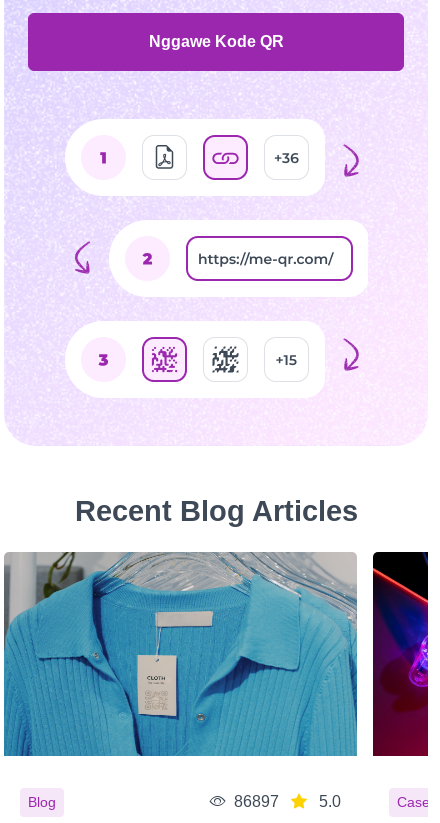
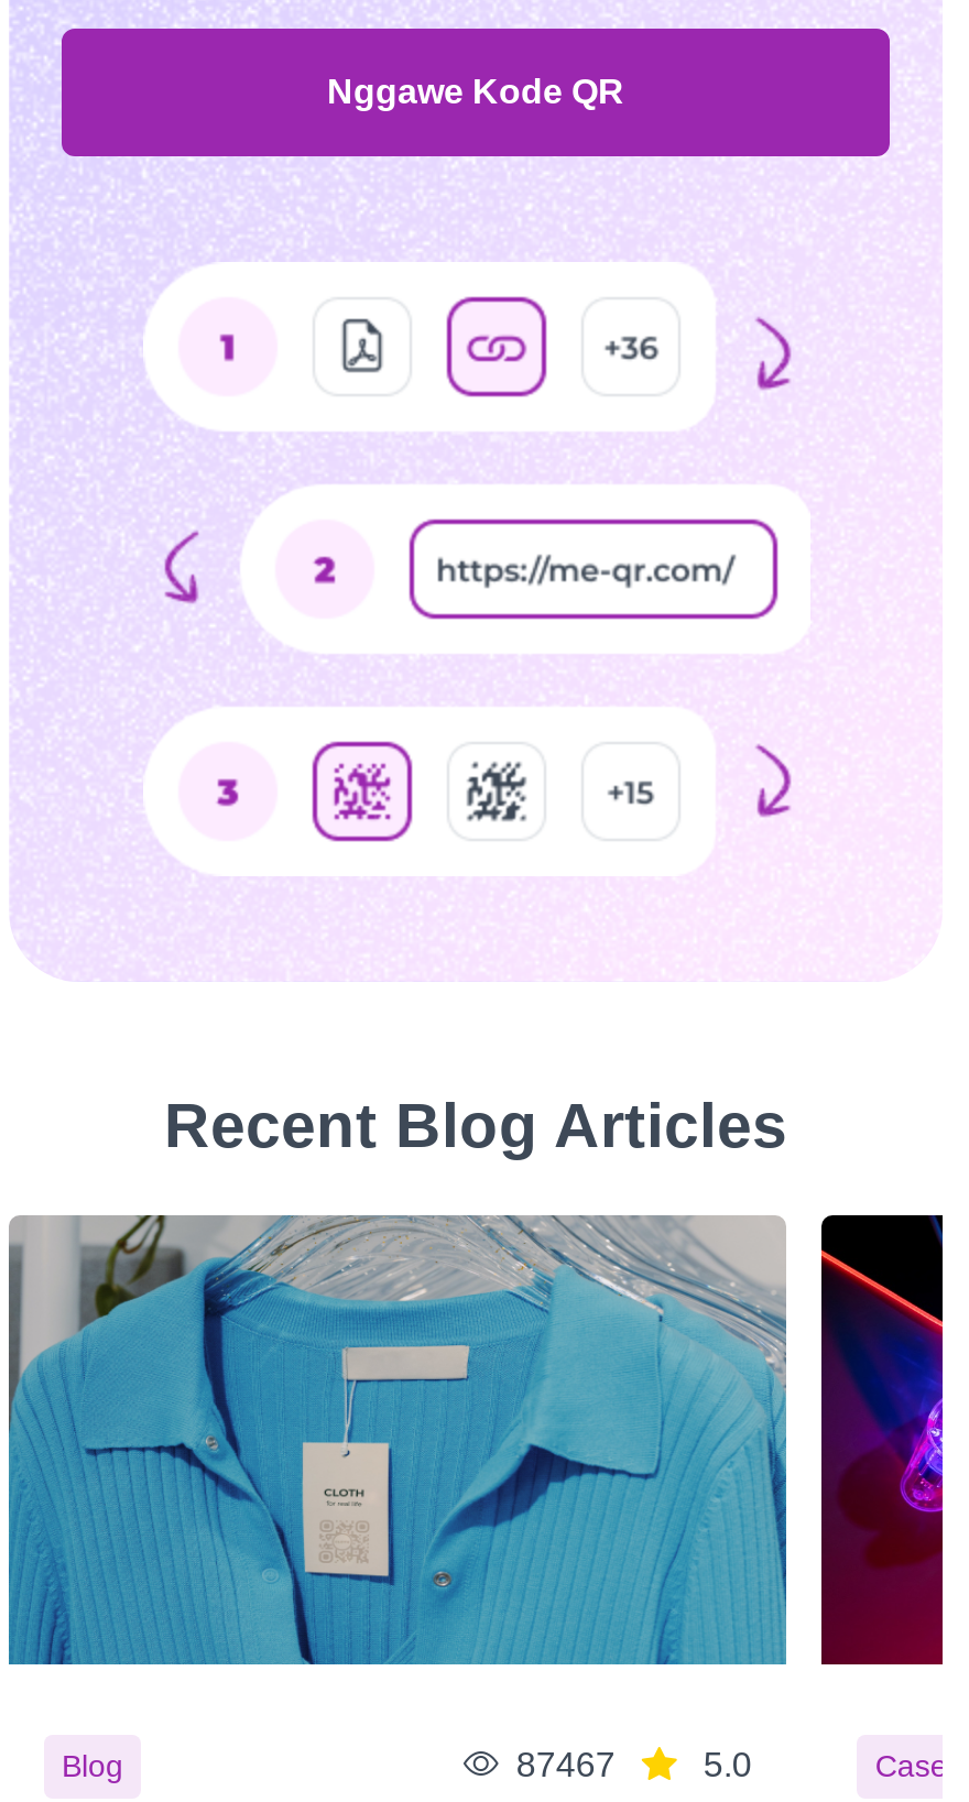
[234,793,279,810] 86897 -> [516,1746,615,1783] 87467

